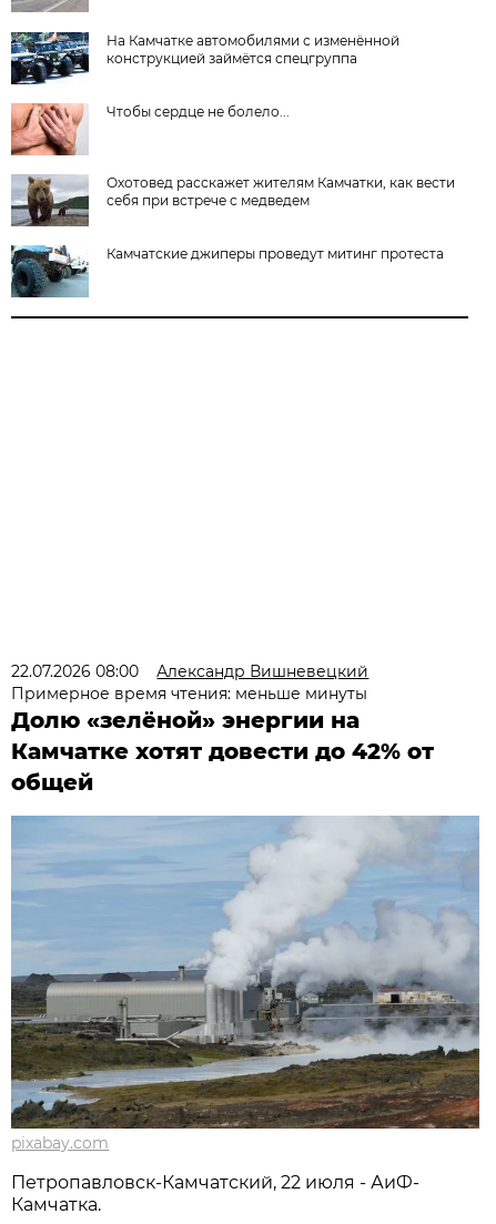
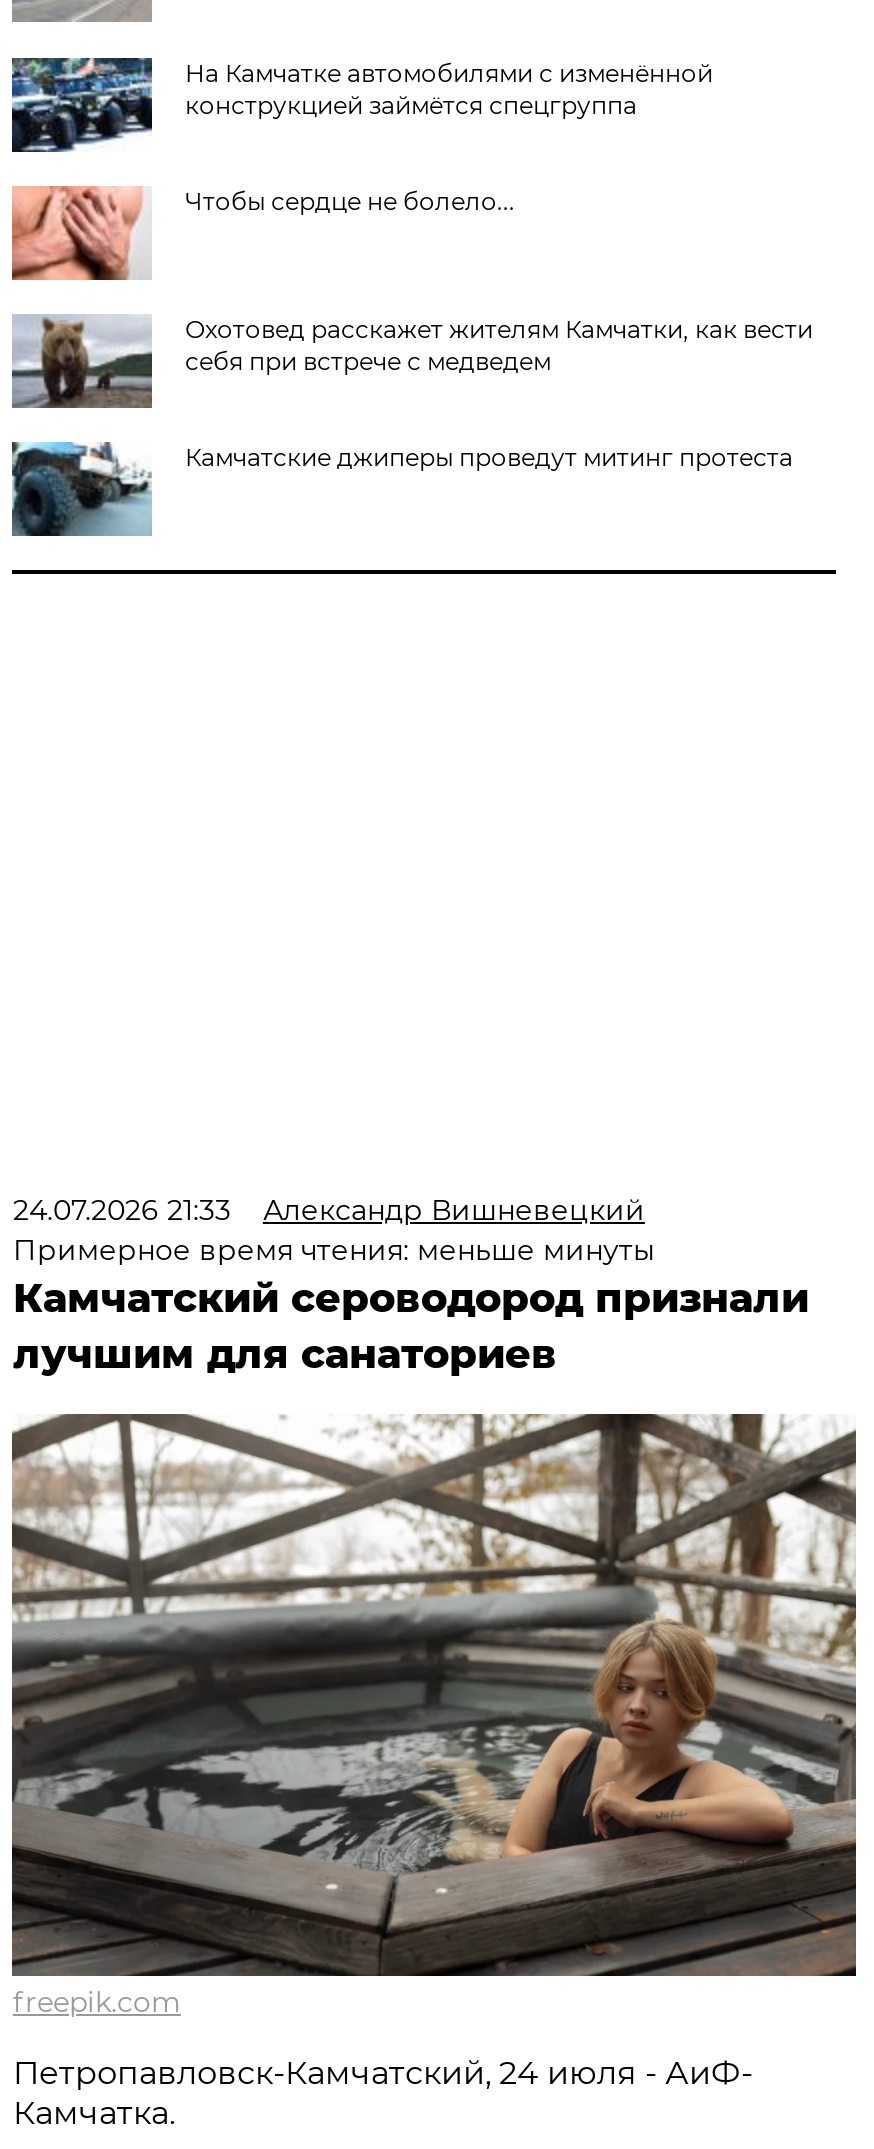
[12,662,369,682] 22.07.2026 08:00 Александр Вишневецкий -> [13,1192,645,1228] 24.07.2026 21:33 Александр Вишневецкий
[12,707,434,796] Долю «зелёной» энергии на | Камчатке хотят довести до 42% от | общей -> [13,1274,809,1378] Камчатский сероводород признали | лучшим для санаториев
[10,815,479,1153] [image] | pixabay.com -> [10,1412,858,2021] [image] | freepik.com
[12,1171,420,1192] Петропавловск-Камчатский, 22 июля - АиФ- -> [13,2055,753,2093] Петропавловск-Камчатский, 24 июля - АиФ-

